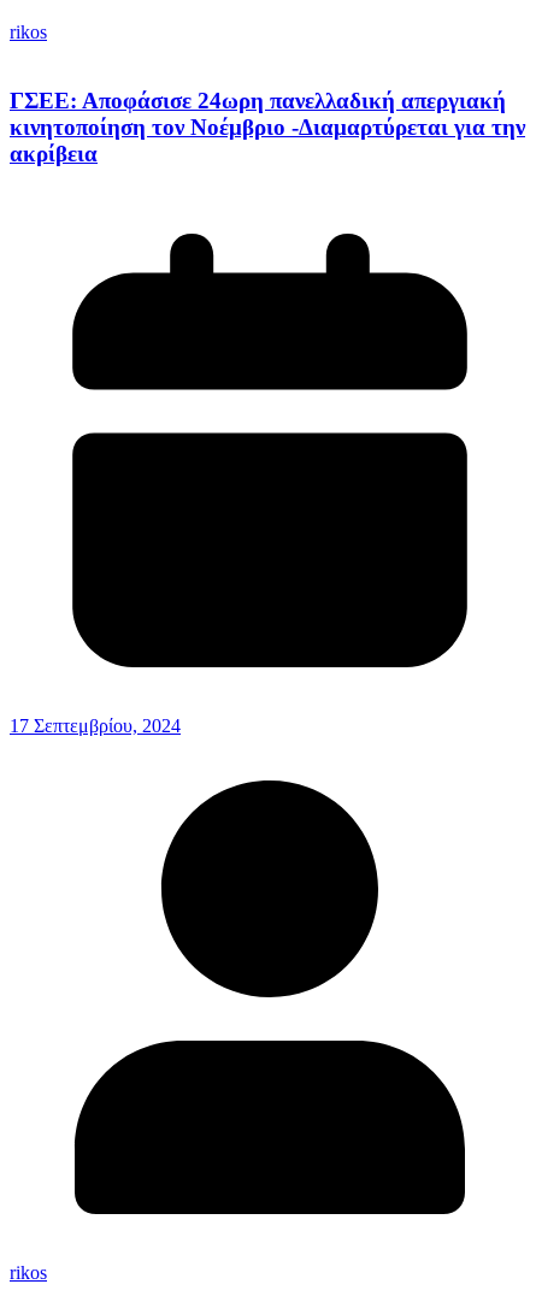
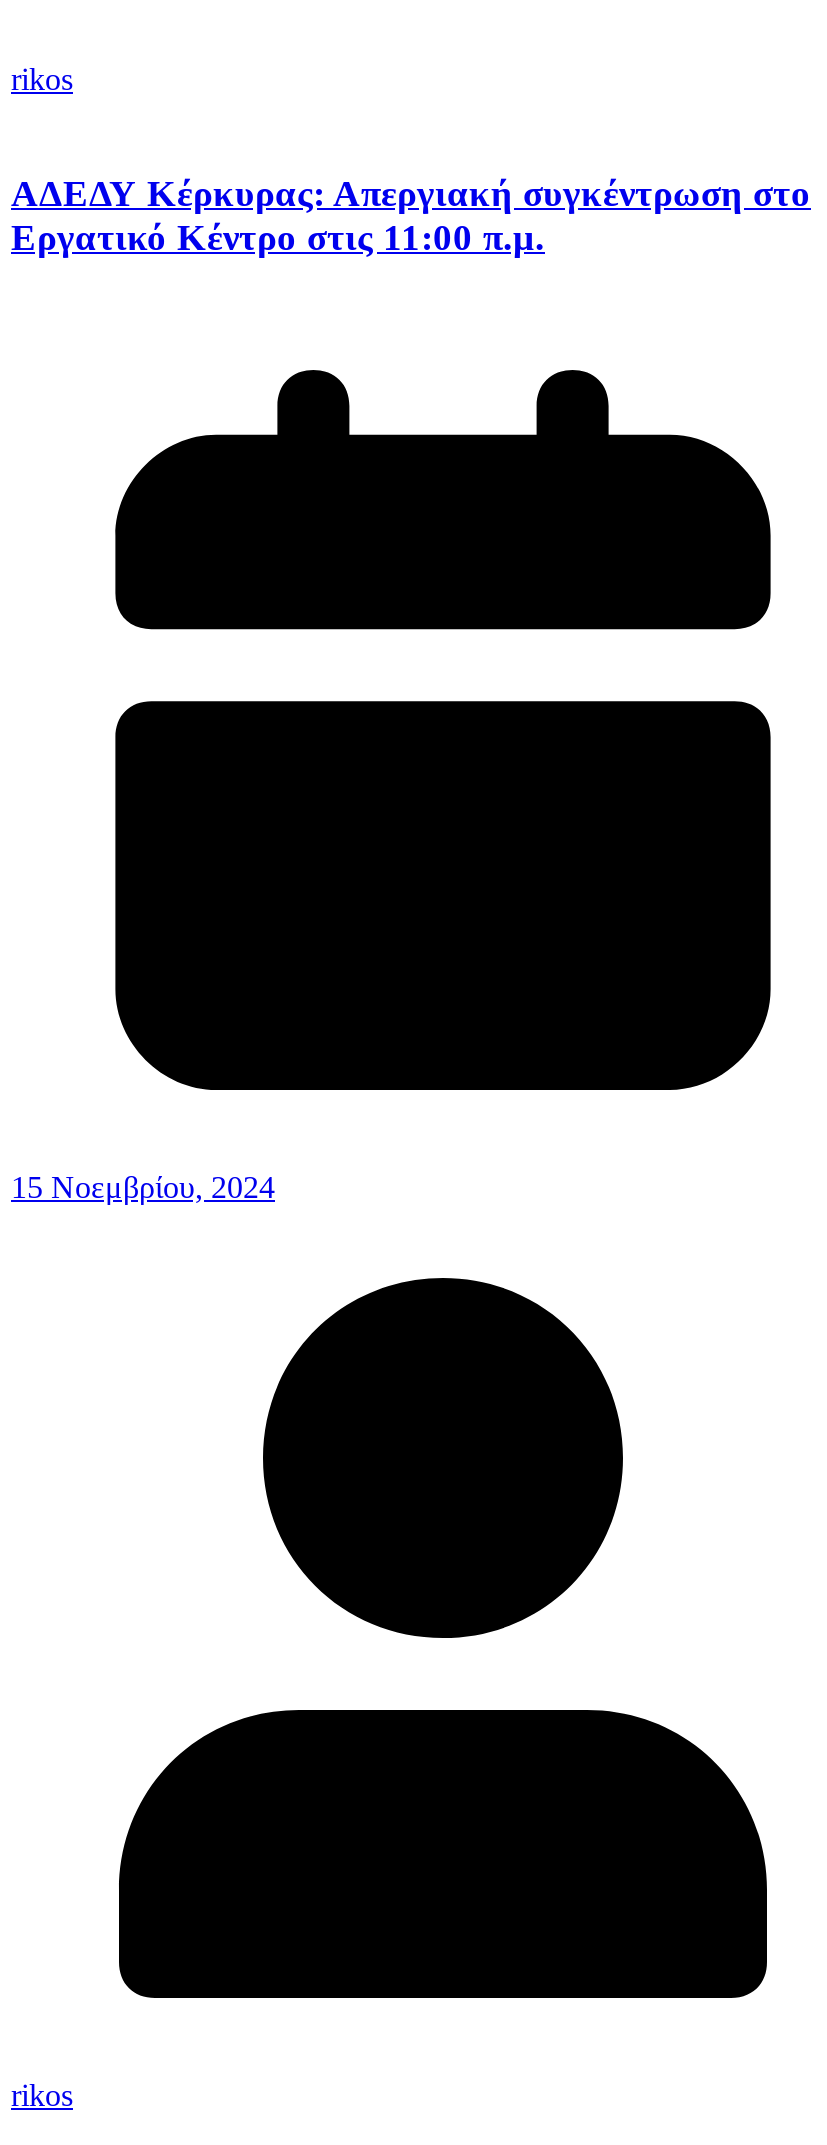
[10,88,525,166] ΓΣΕΕ: Αποφάσισε 24ωρη πανελλαδική απεργιακή | κινητοποίηση τον Νοέμβριο -Διαμαρτύρεται για την | ακρίβεια -> [11,172,811,258] ΑΔΕΔΥ Κέρκυρας: Απεργιακή συγκέντρωση στο | Εργατικό Κέντρο στις 11:00 π.μ.
[10,715,181,735] 17 Σεπτεμβρίου, 2024 -> [11,1169,275,1203] 15 Νοεμβρίου, 2024

